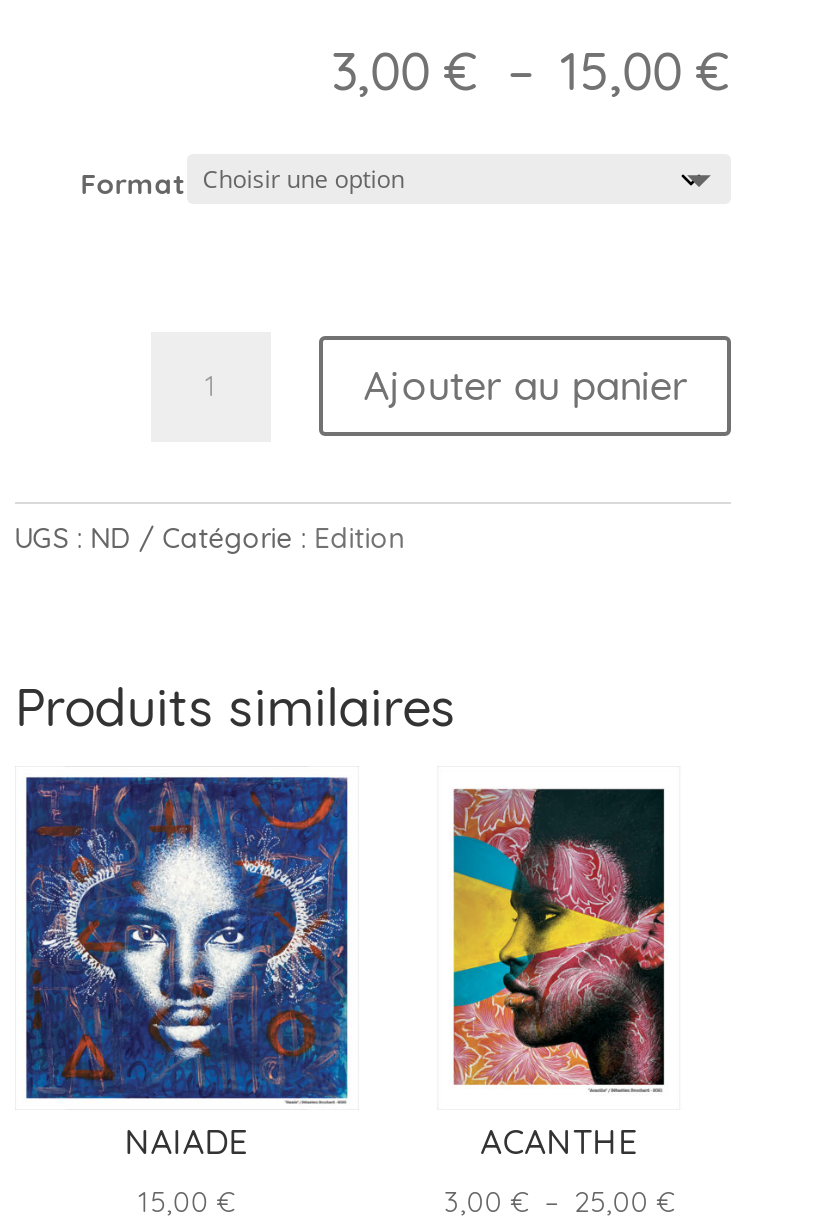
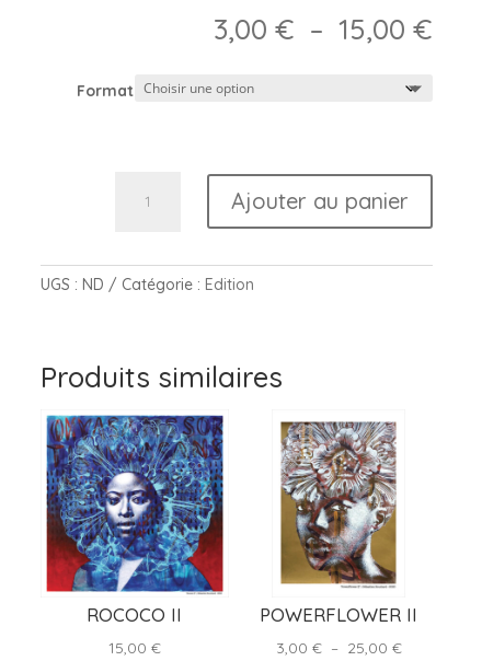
[25,776,349,1162] [image] | NAIADE -> [46,415,225,626] [image] | ROCOCO II
[451,788,665,1162] [image] | ACANTHE -> [260,421,418,626] [image] | POWERFLOWER II

